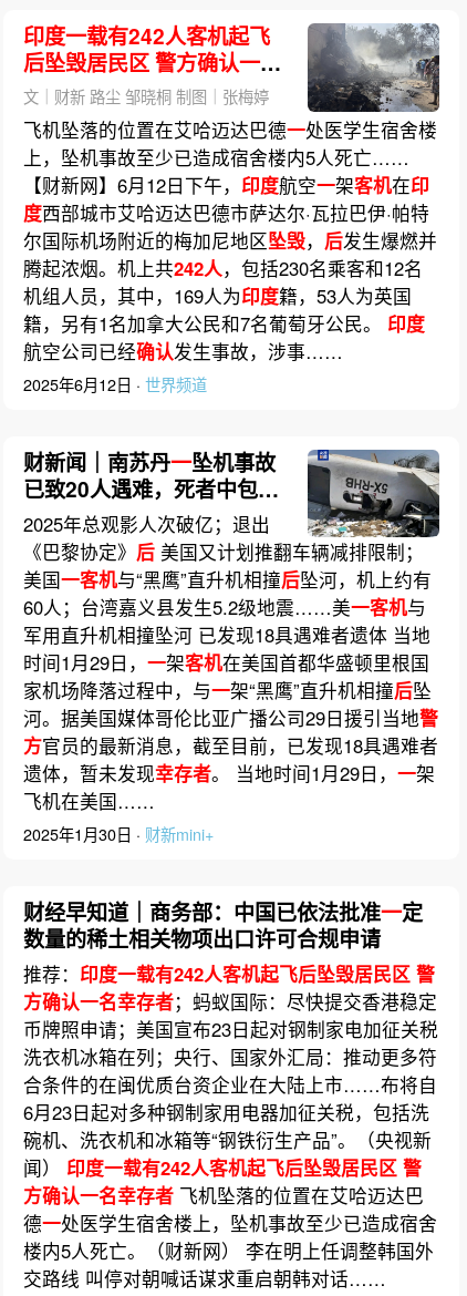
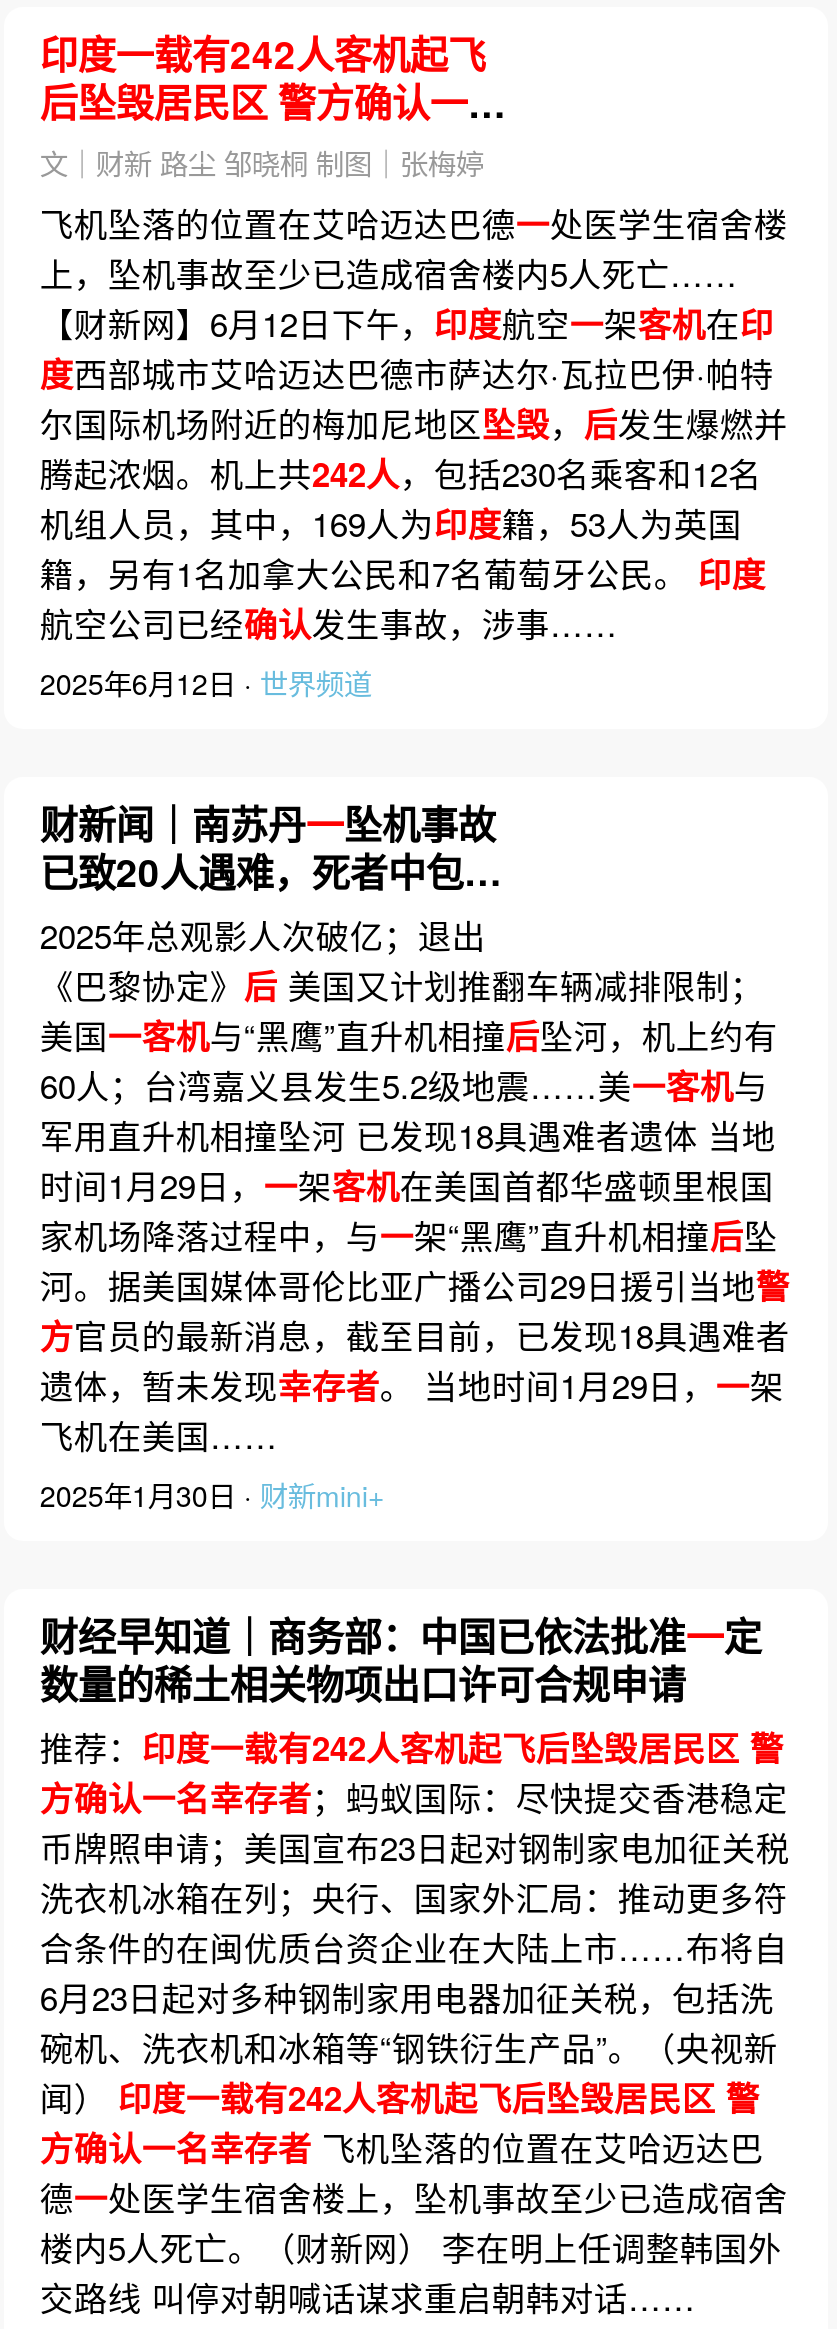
[307,22,440,113] [image] -> none
[307,449,440,538] [image] -> none

